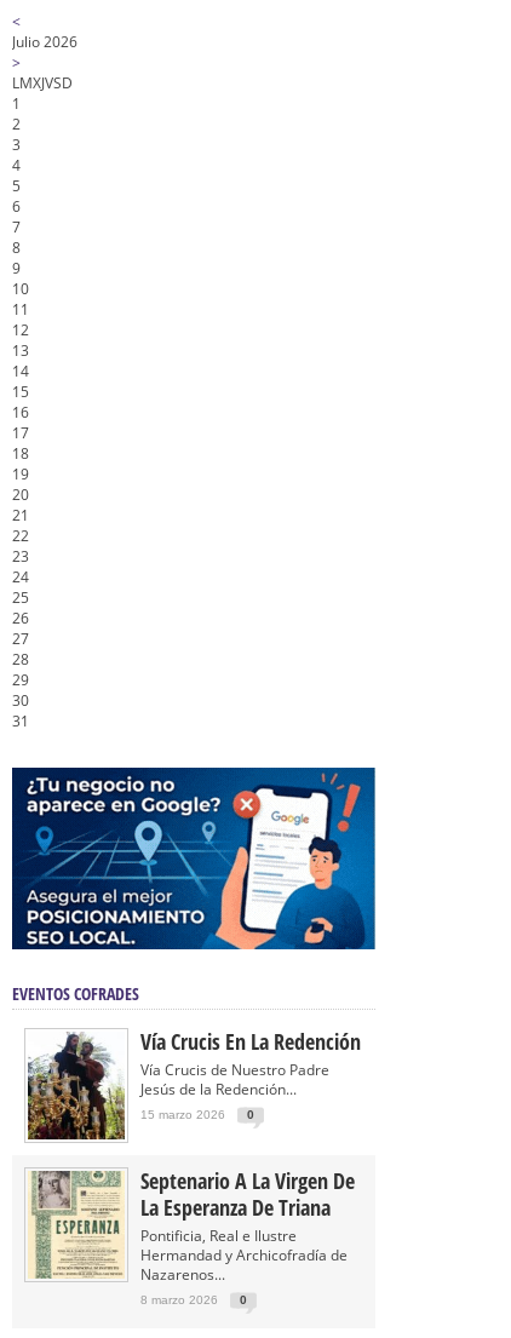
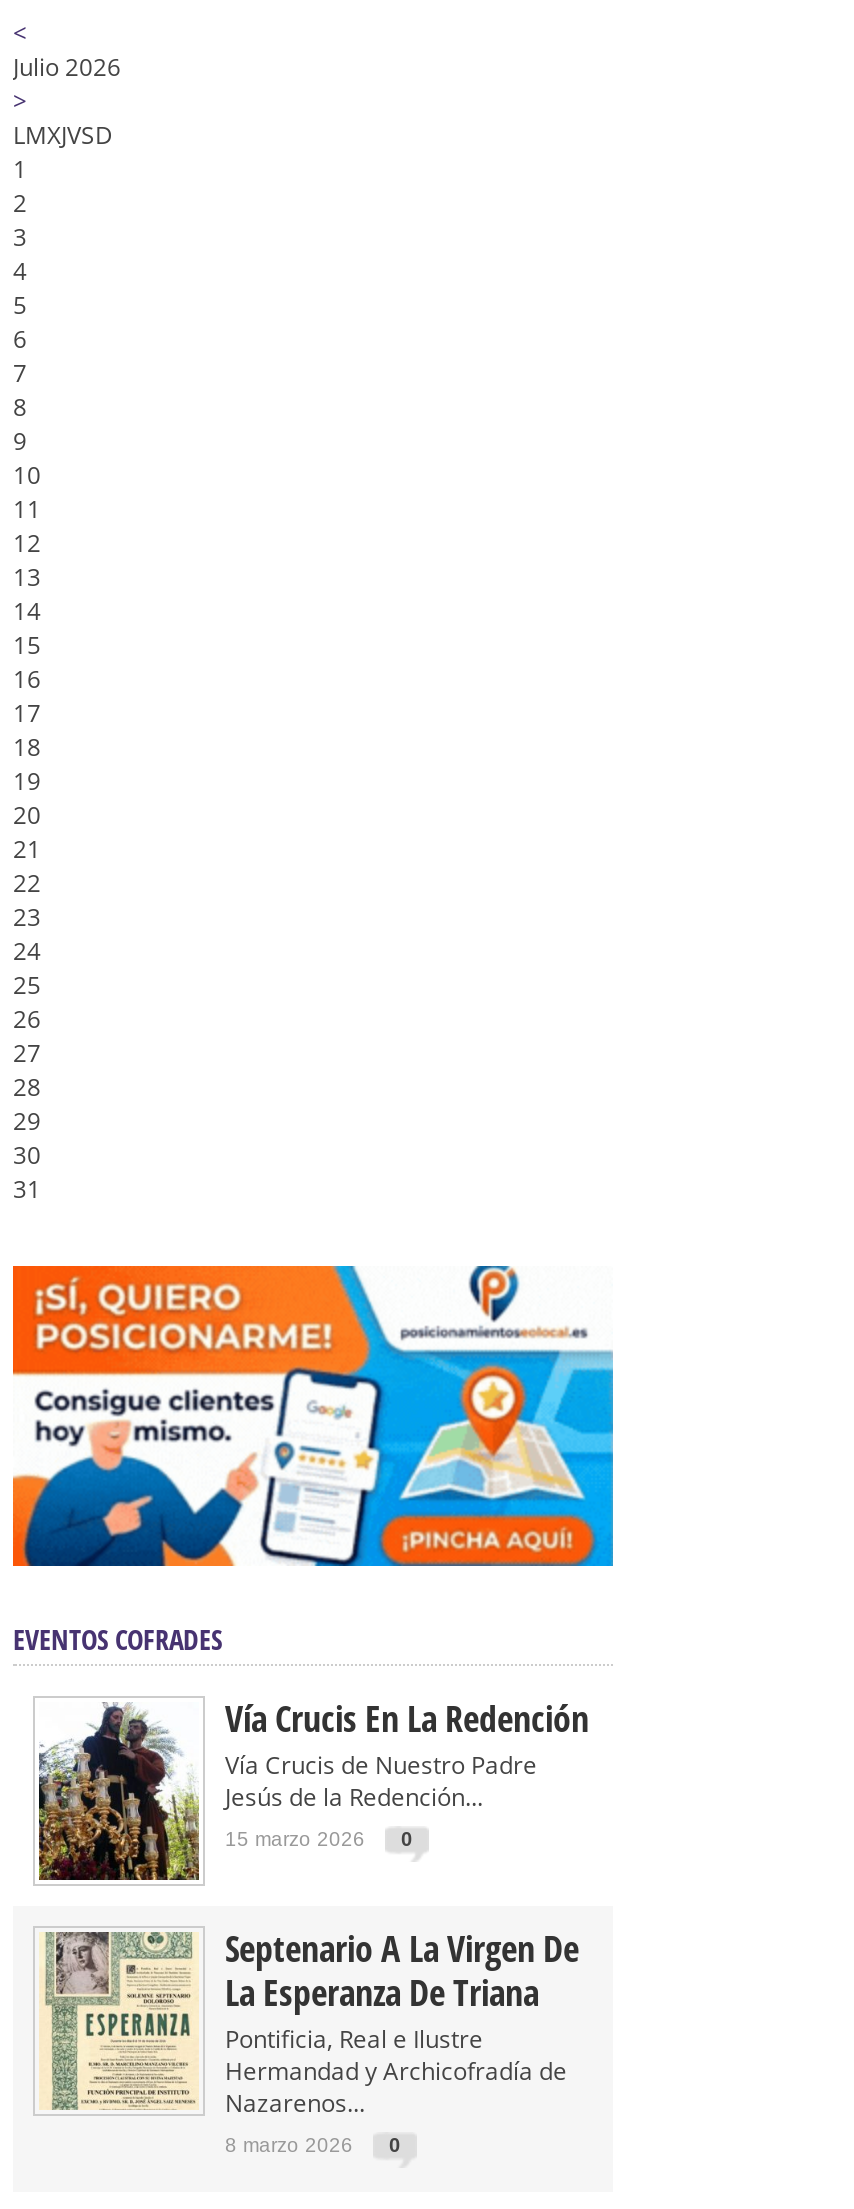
[11,766,377,951] [image] -> [11,1264,613,1568] [image]

